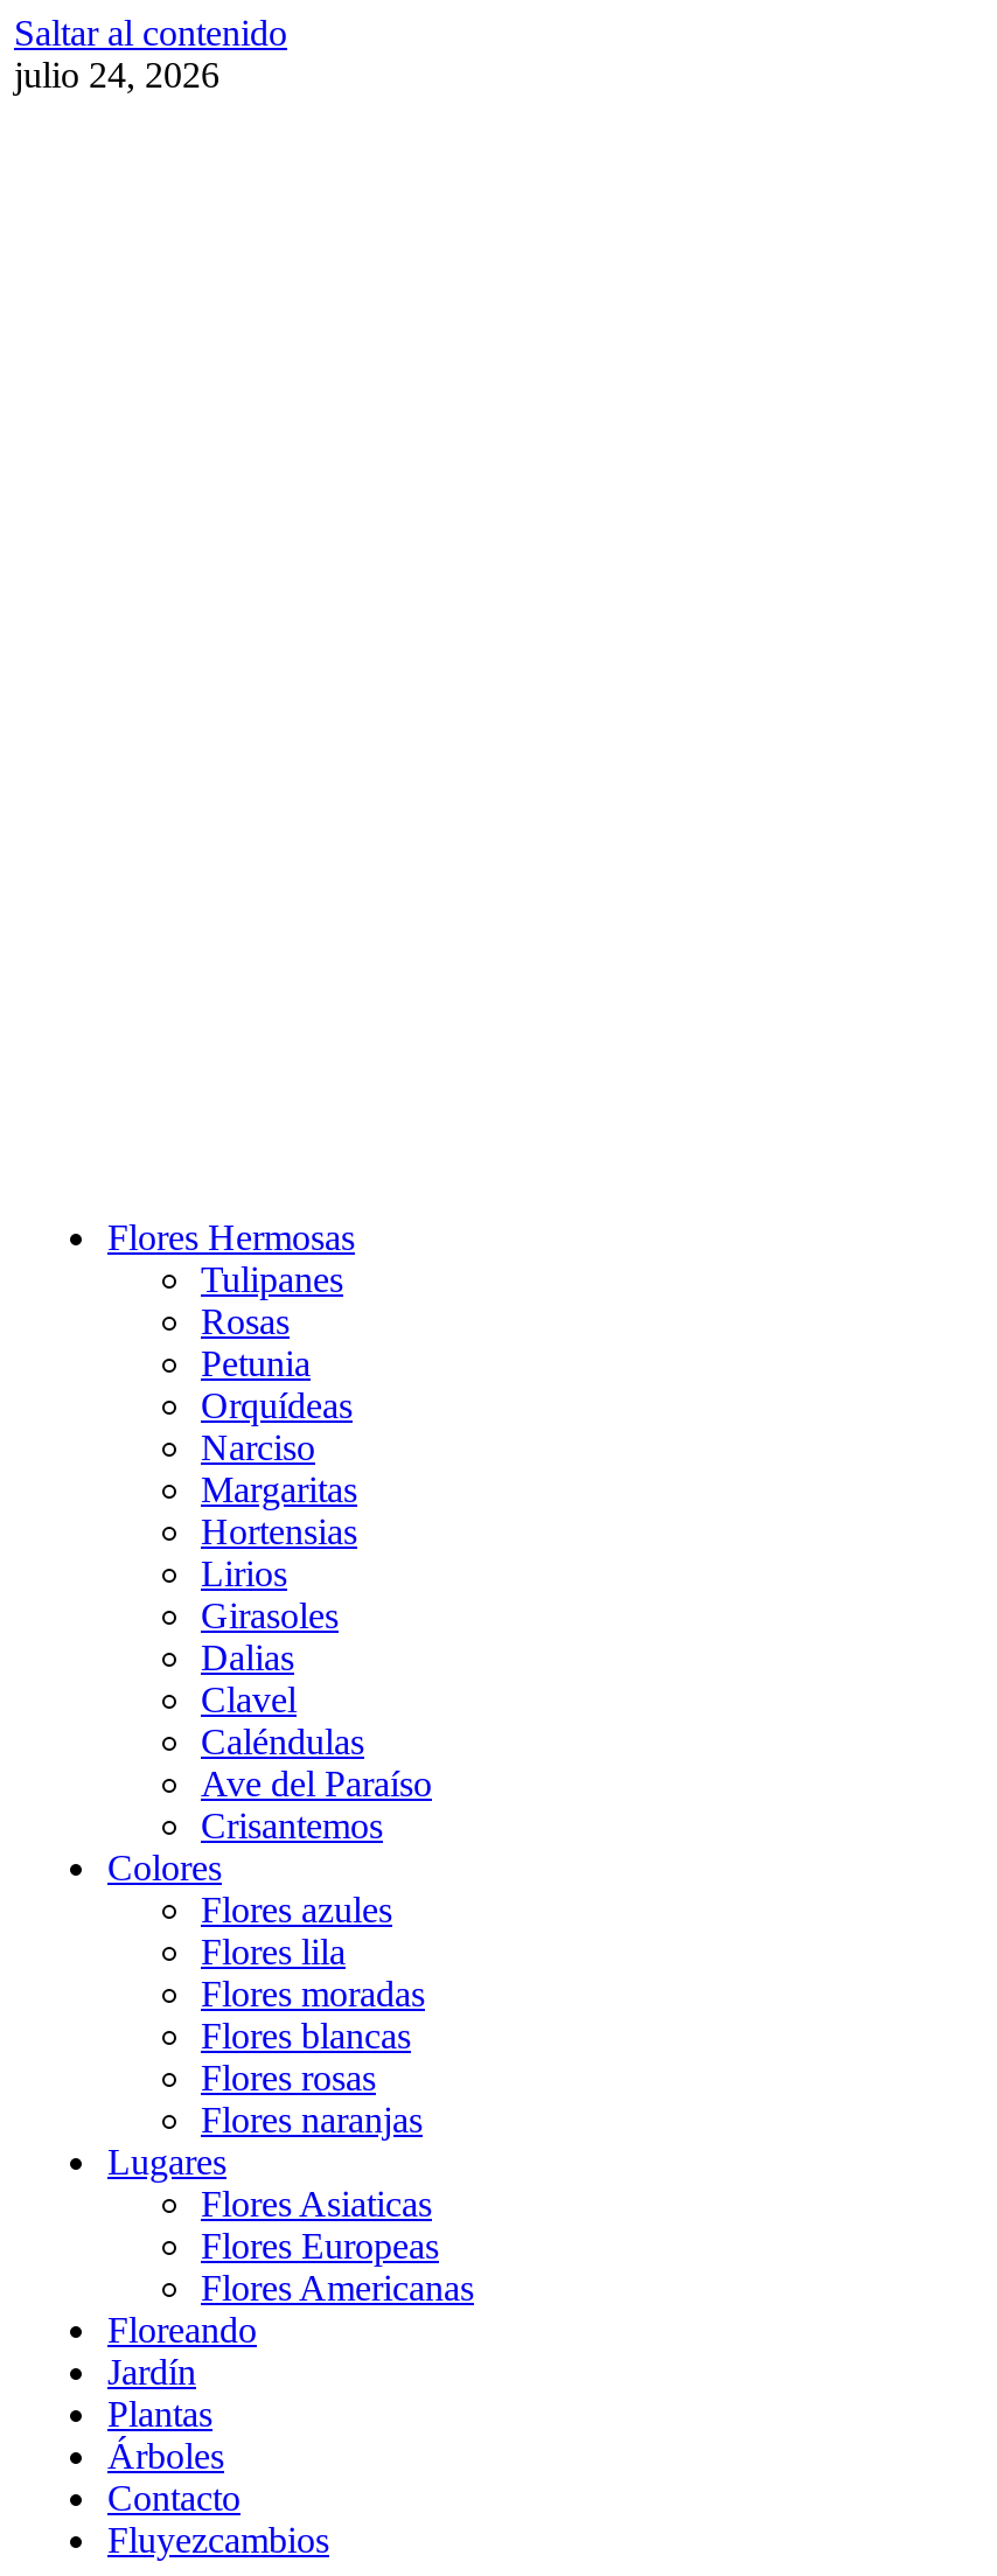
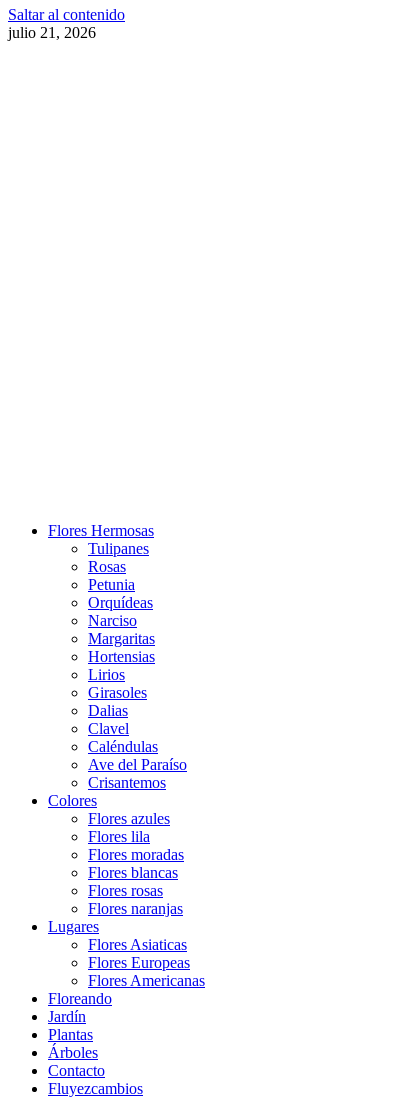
[14,55,219,95] julio 24, 2026 -> [8,24,96,41] julio 21, 2026

